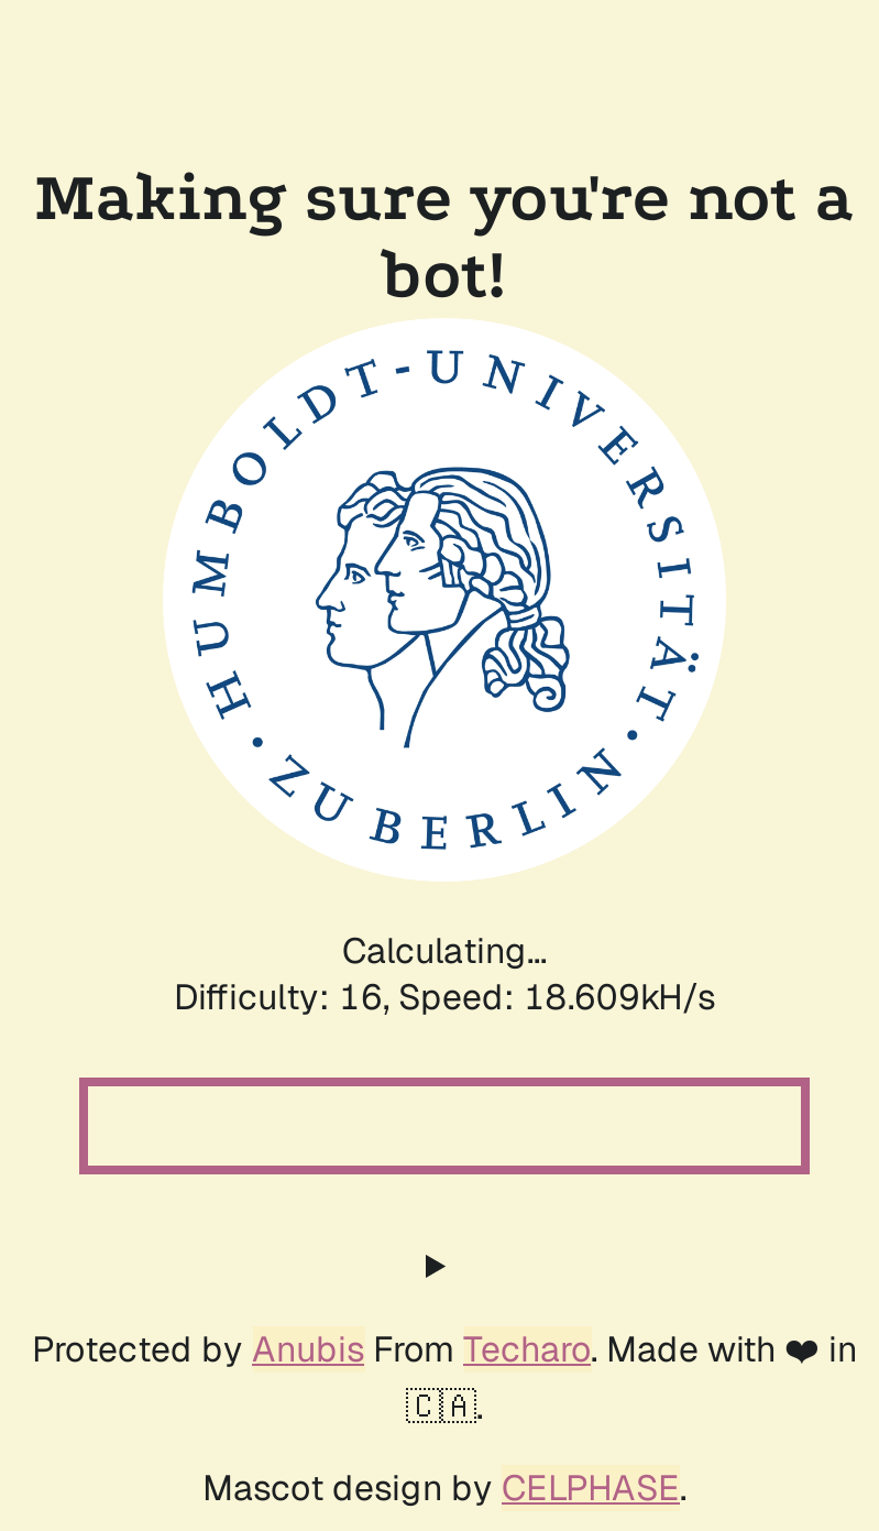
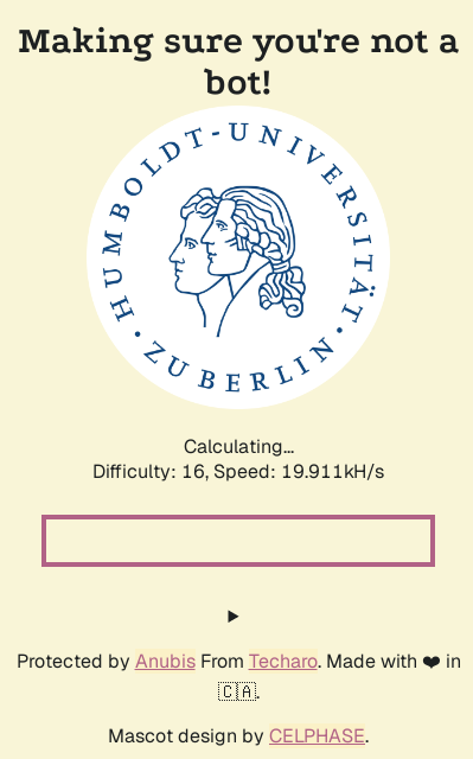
[174,974,715,1020] Difficulty: 16, Speed: 18.609kH/s -> [92,459,384,484] Difficulty: 16, Speed: 19.911kH/s

